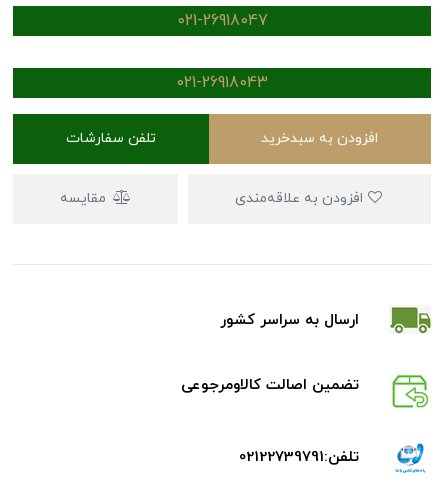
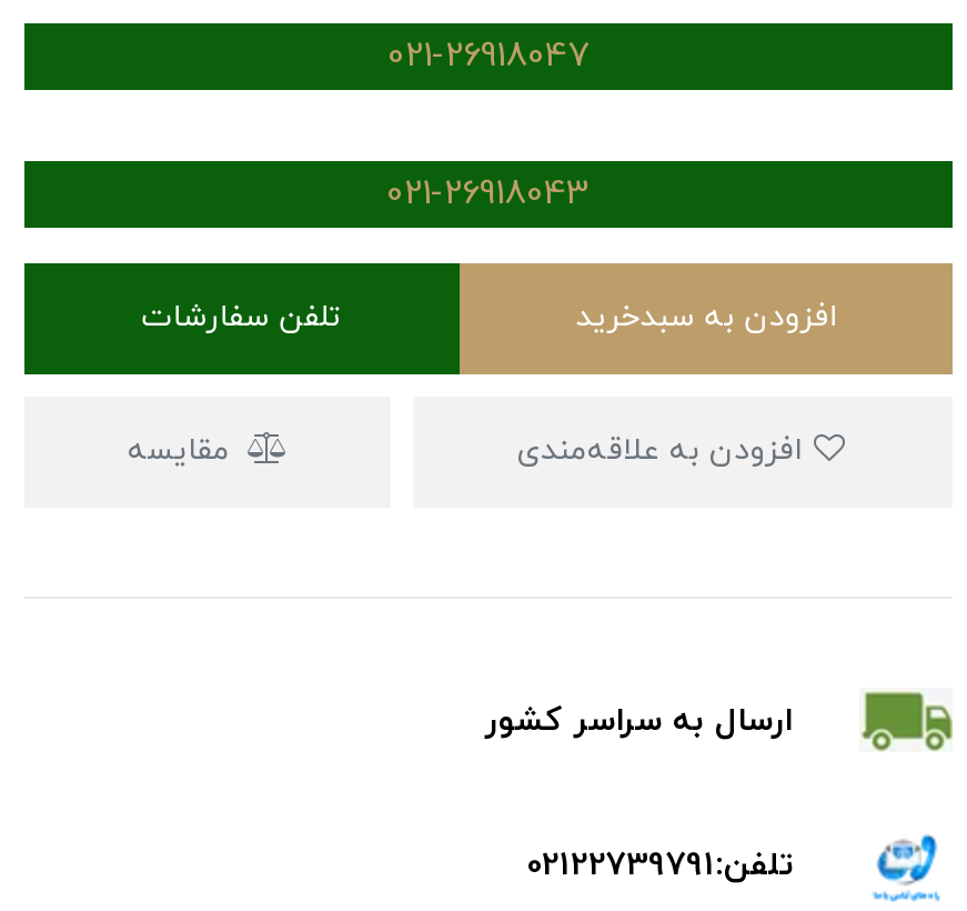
[181,374,429,409] [image] | تضمین اصالت کالاومرجوعی -> none

